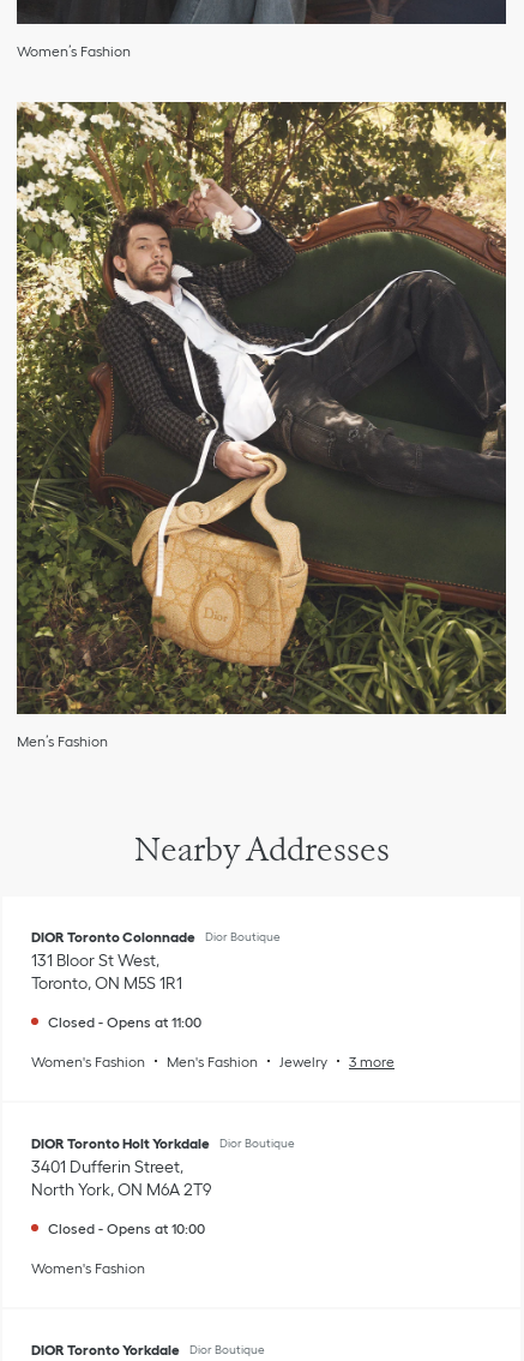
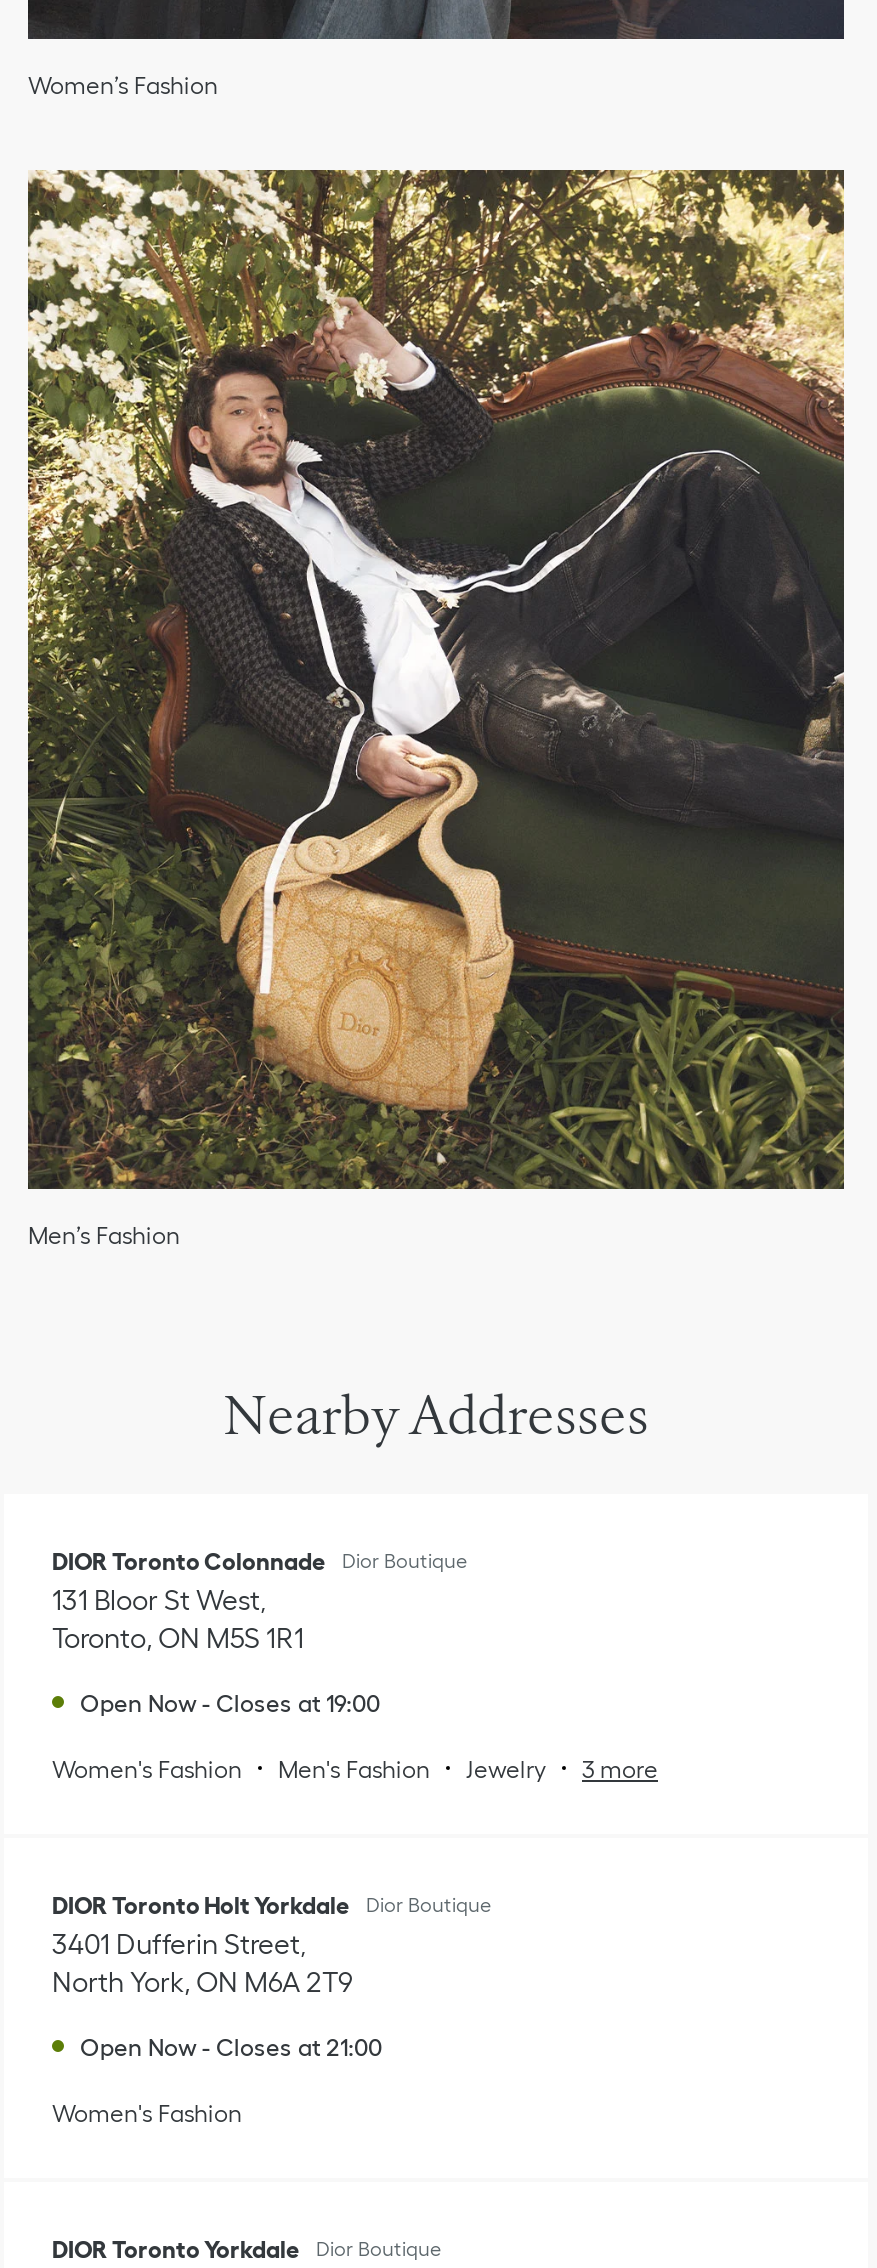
[48,1014,201,1029] Closed - Opens at 11:00 -> [80,1689,380,1715] Open Now - Closes at 19:00
[48,1220,205,1236] Closed - Opens at 10:00 -> [80,2033,382,2059] Open Now - Closes at 21:00

